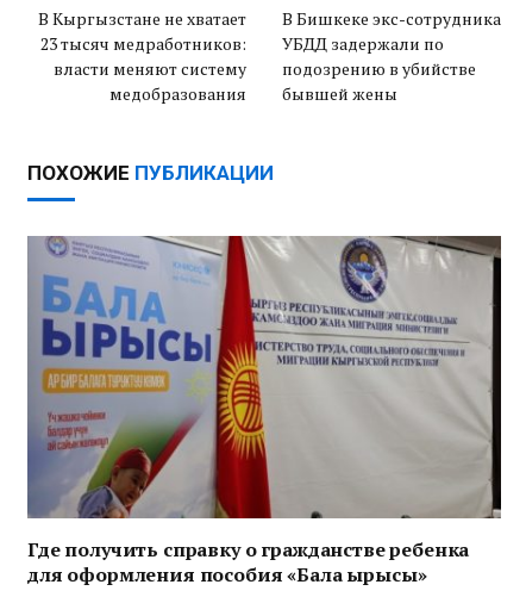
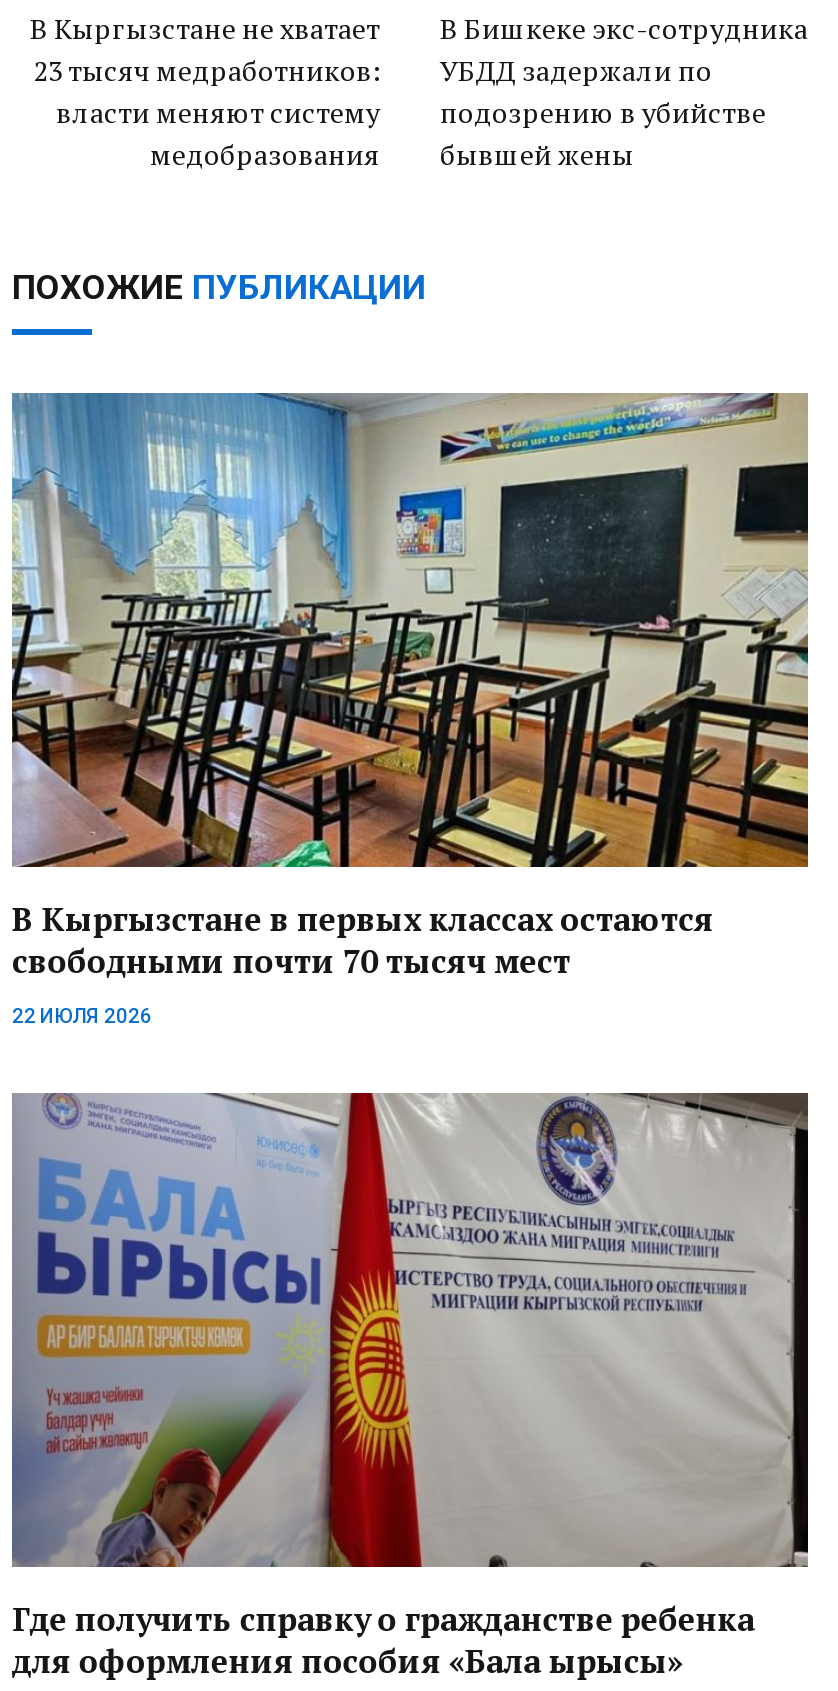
none -> [10,391,810,1027] [image] | В Кыргызстане в первых классах остаются | свободными почти 70 тысяч мест | 22 ИЮЛЯ 2026

